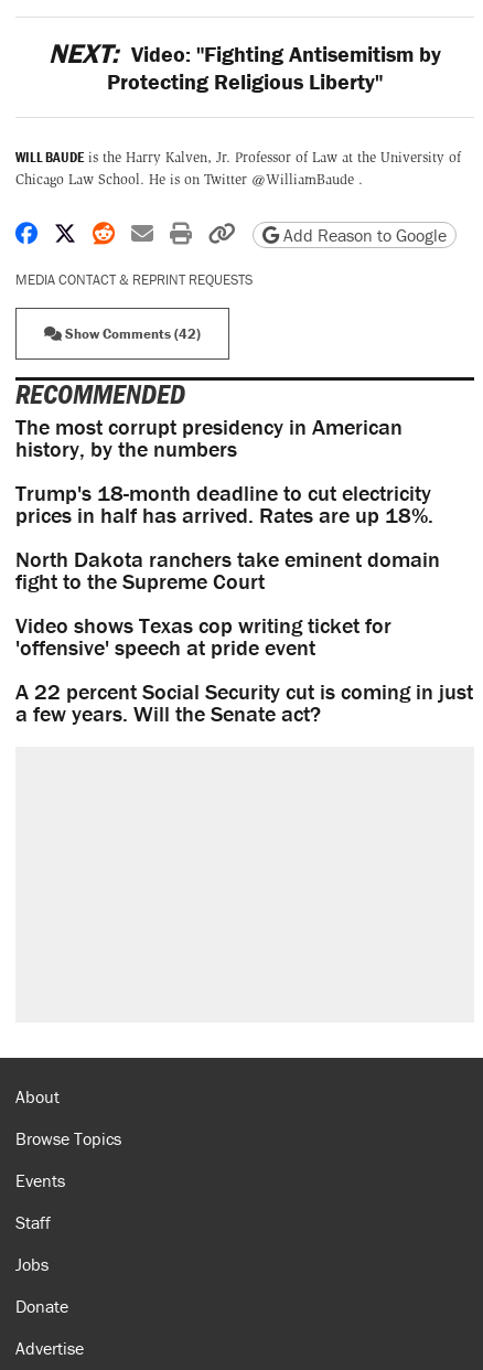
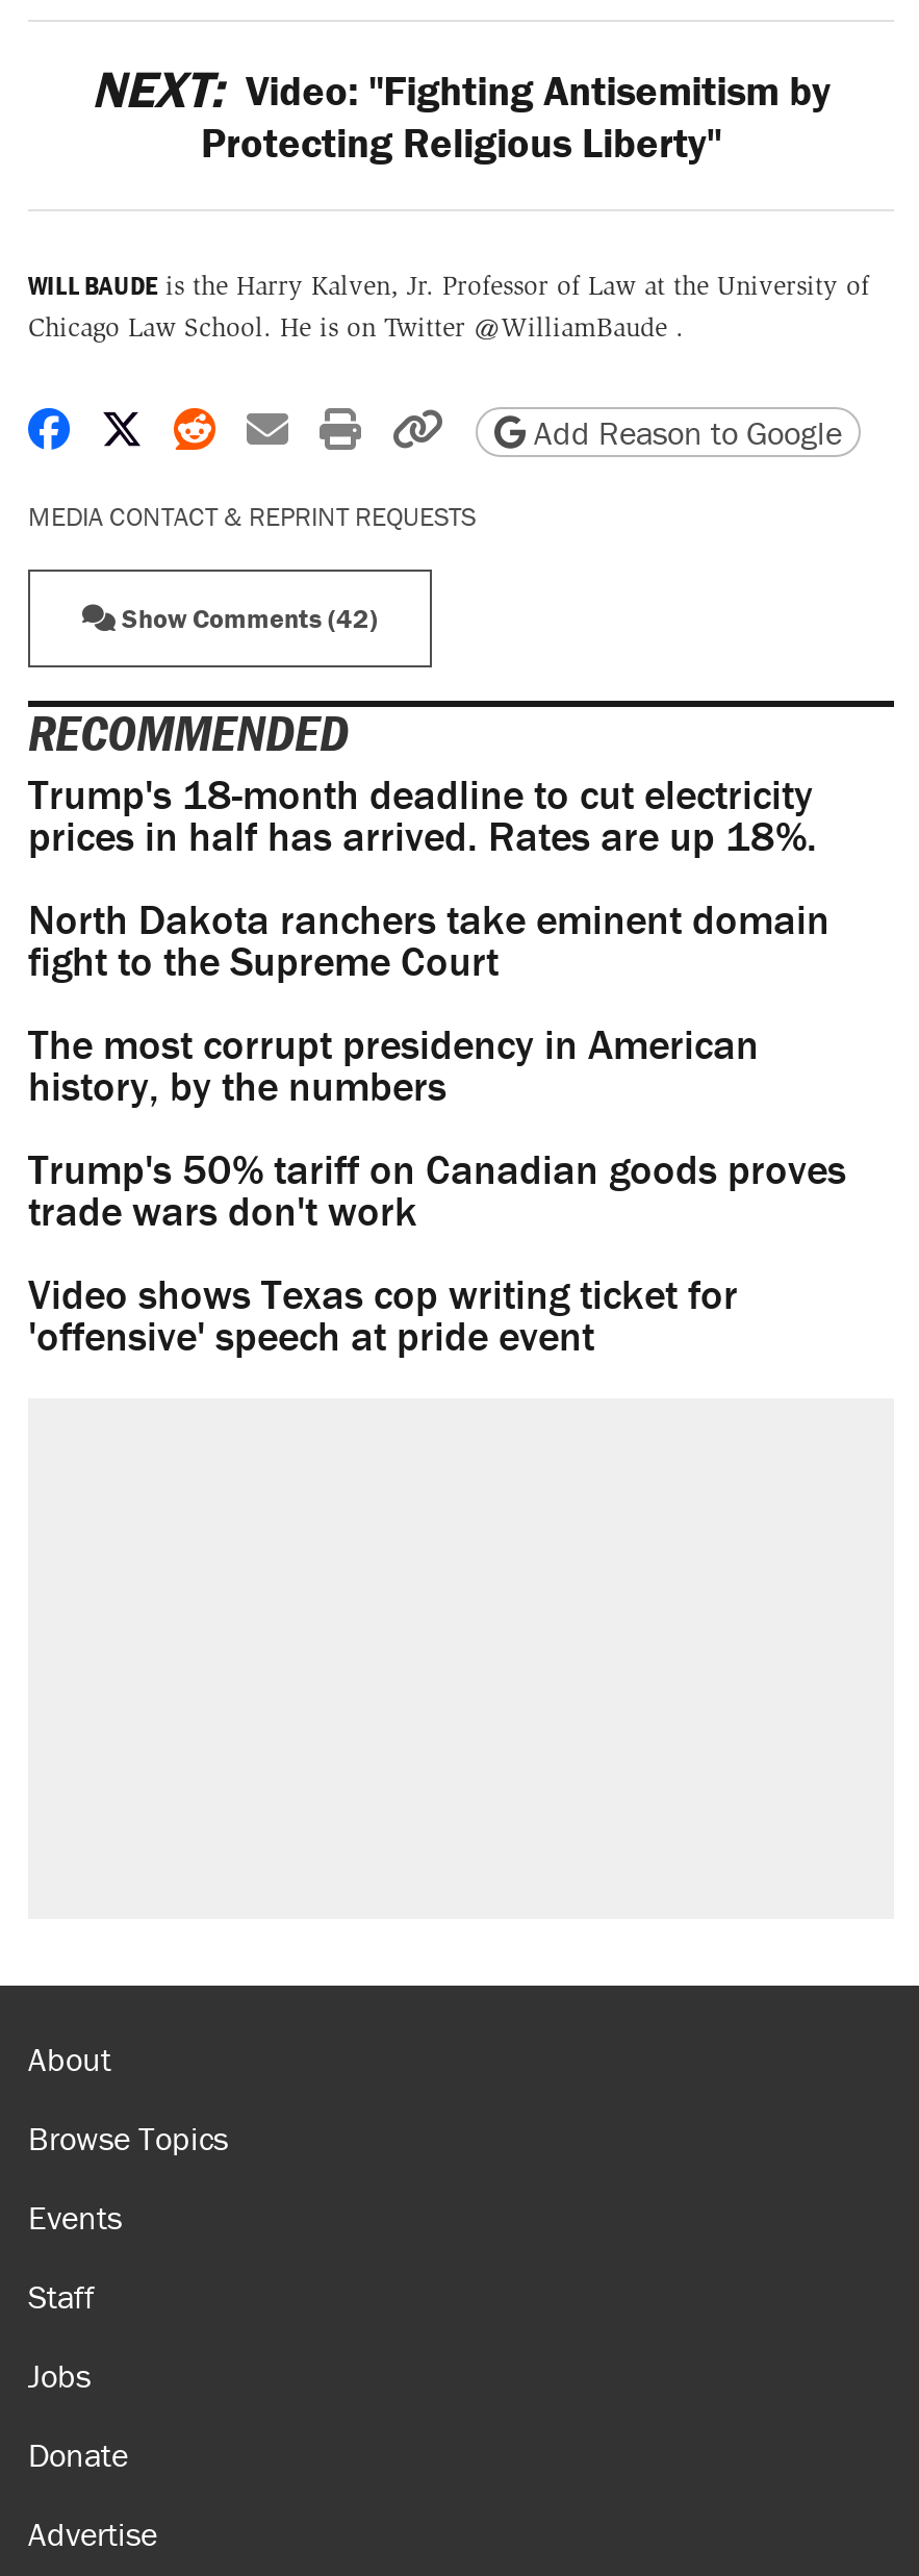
moved [15,413,402,463] -> [28,1018,759,1112]: The most corrupt presidency in American | history, by the numbers
moved [15,479,440,595] -> [28,768,829,987]: Trump's 18-month deadline to cut electricity | prices in half has arrived. Rates are up 18%. | North Dakota ranchers take eminent domain | fight to the Supreme Court
none -> [28,1143,846,1237] Trump's 50% tariff on Canadian goods proves | trade wars don't work
moved [15,611,391,661] -> [28,1268,738,1362]: Video shows Texas cop writing ticket for | 'offensive' speech at pride event
[15,678,473,727] A 22 percent Social Security cut is coming in just | a few years. Will the Senate act? -> none

